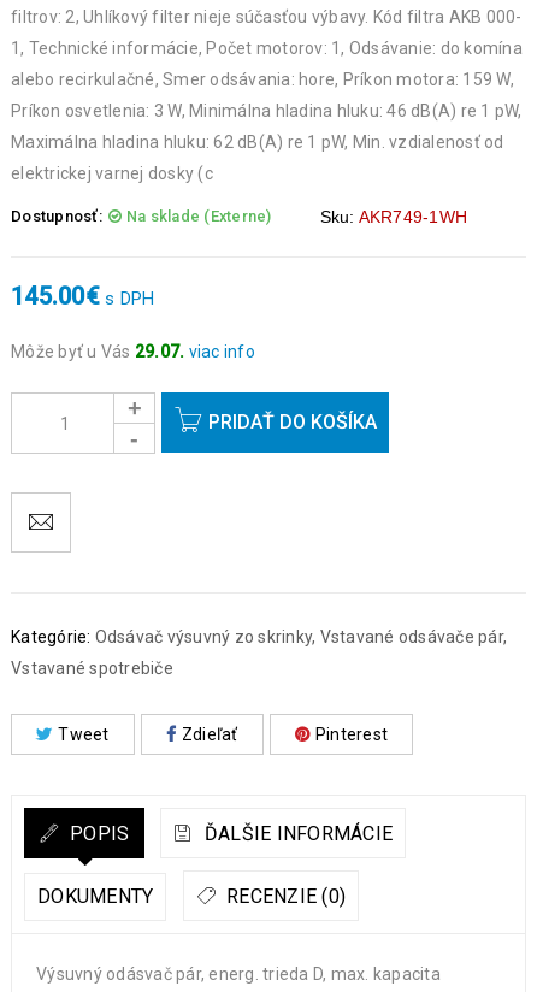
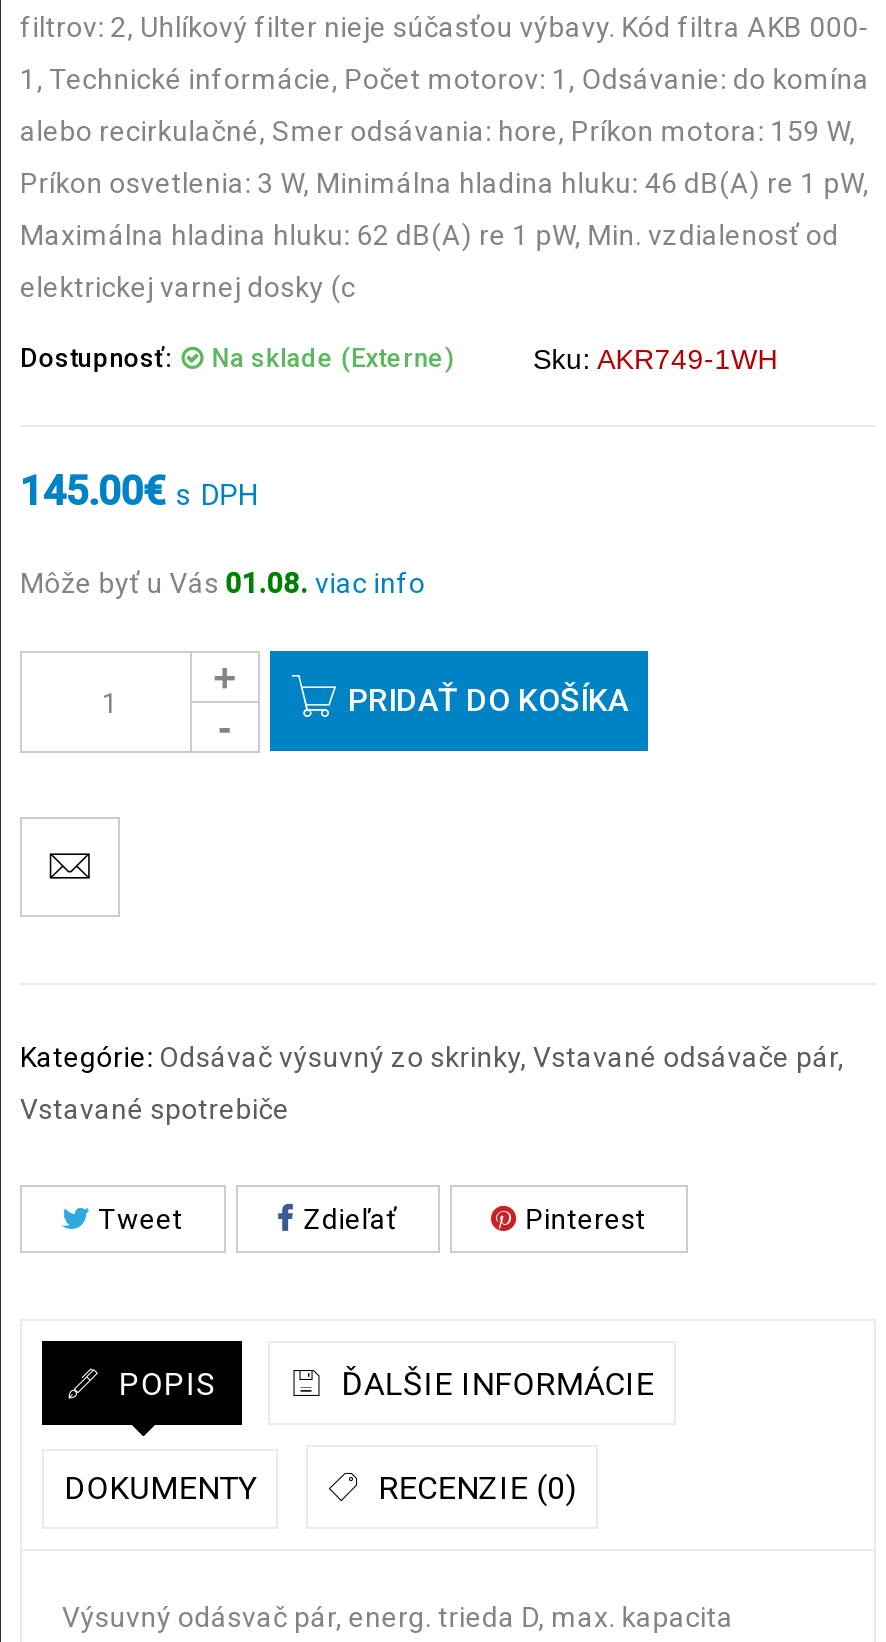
[11,342,255,361] Môže byť u Vás 29.07. viac info -> [20,567,426,599] Môže byť u Vás 01.08. viac info

